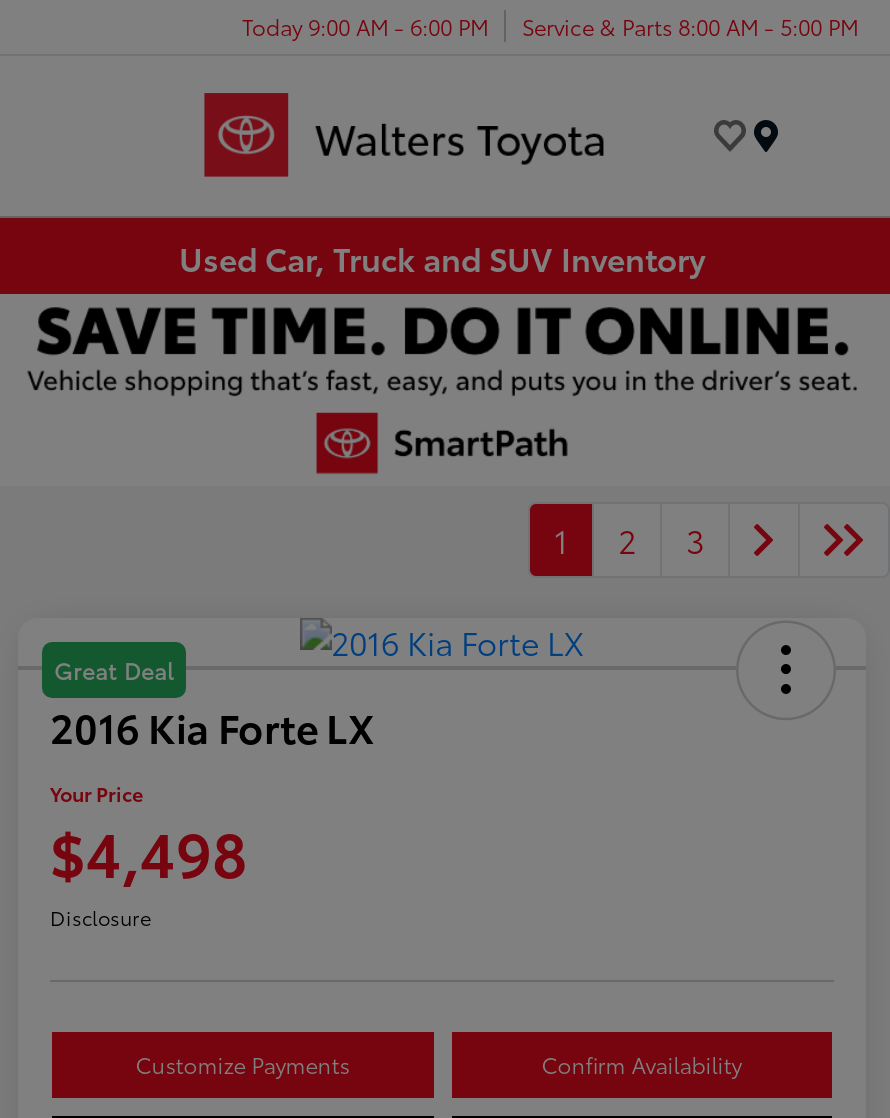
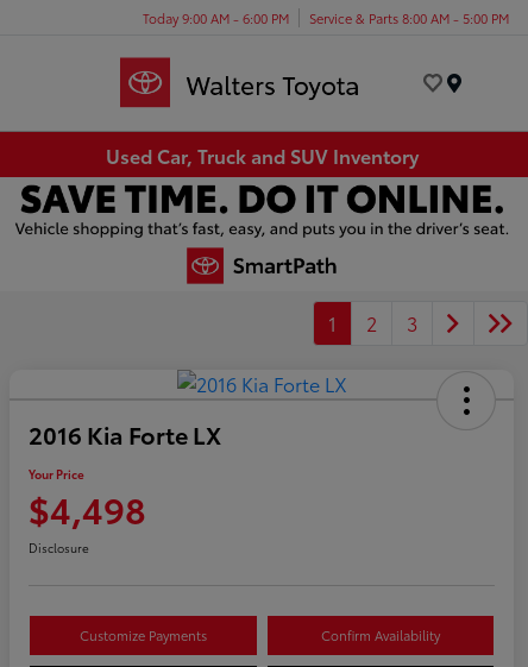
[54,654,174,686] Great Deal -> none

